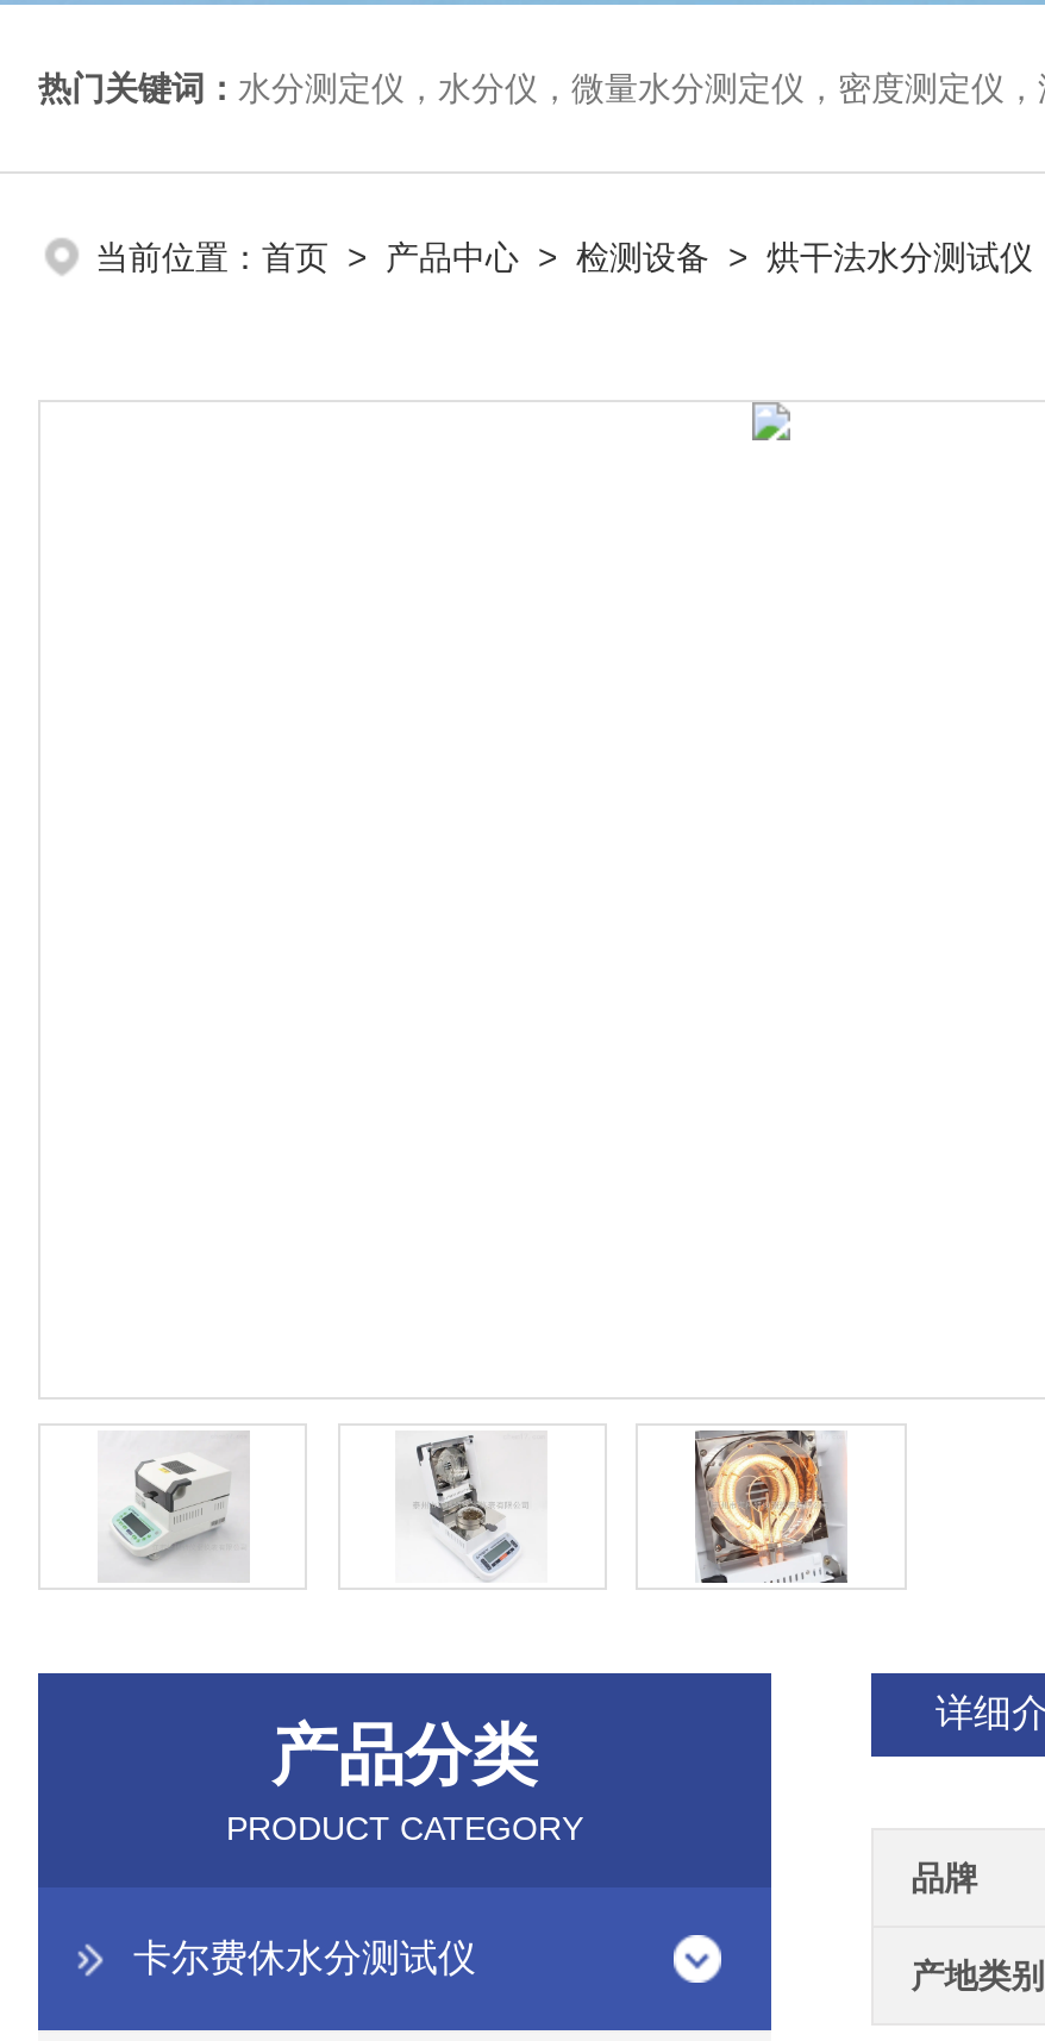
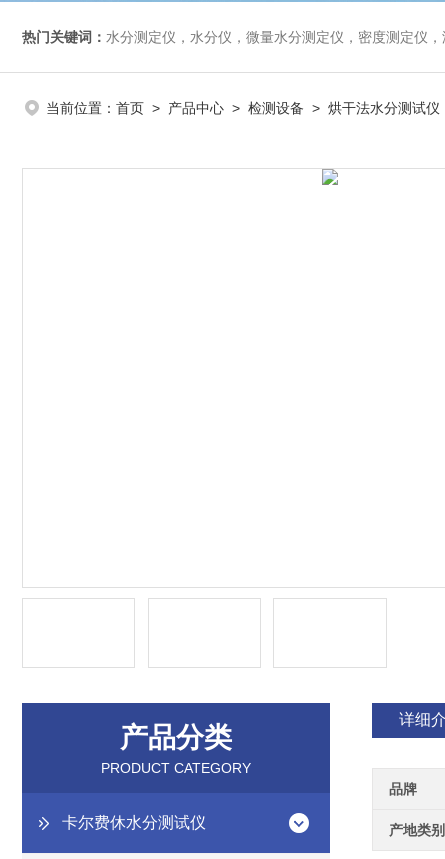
[100,1430,250,1580] [image] -> none
[398,1433,545,1583] [image] -> none
[693,1428,850,1585] [image] -> none

